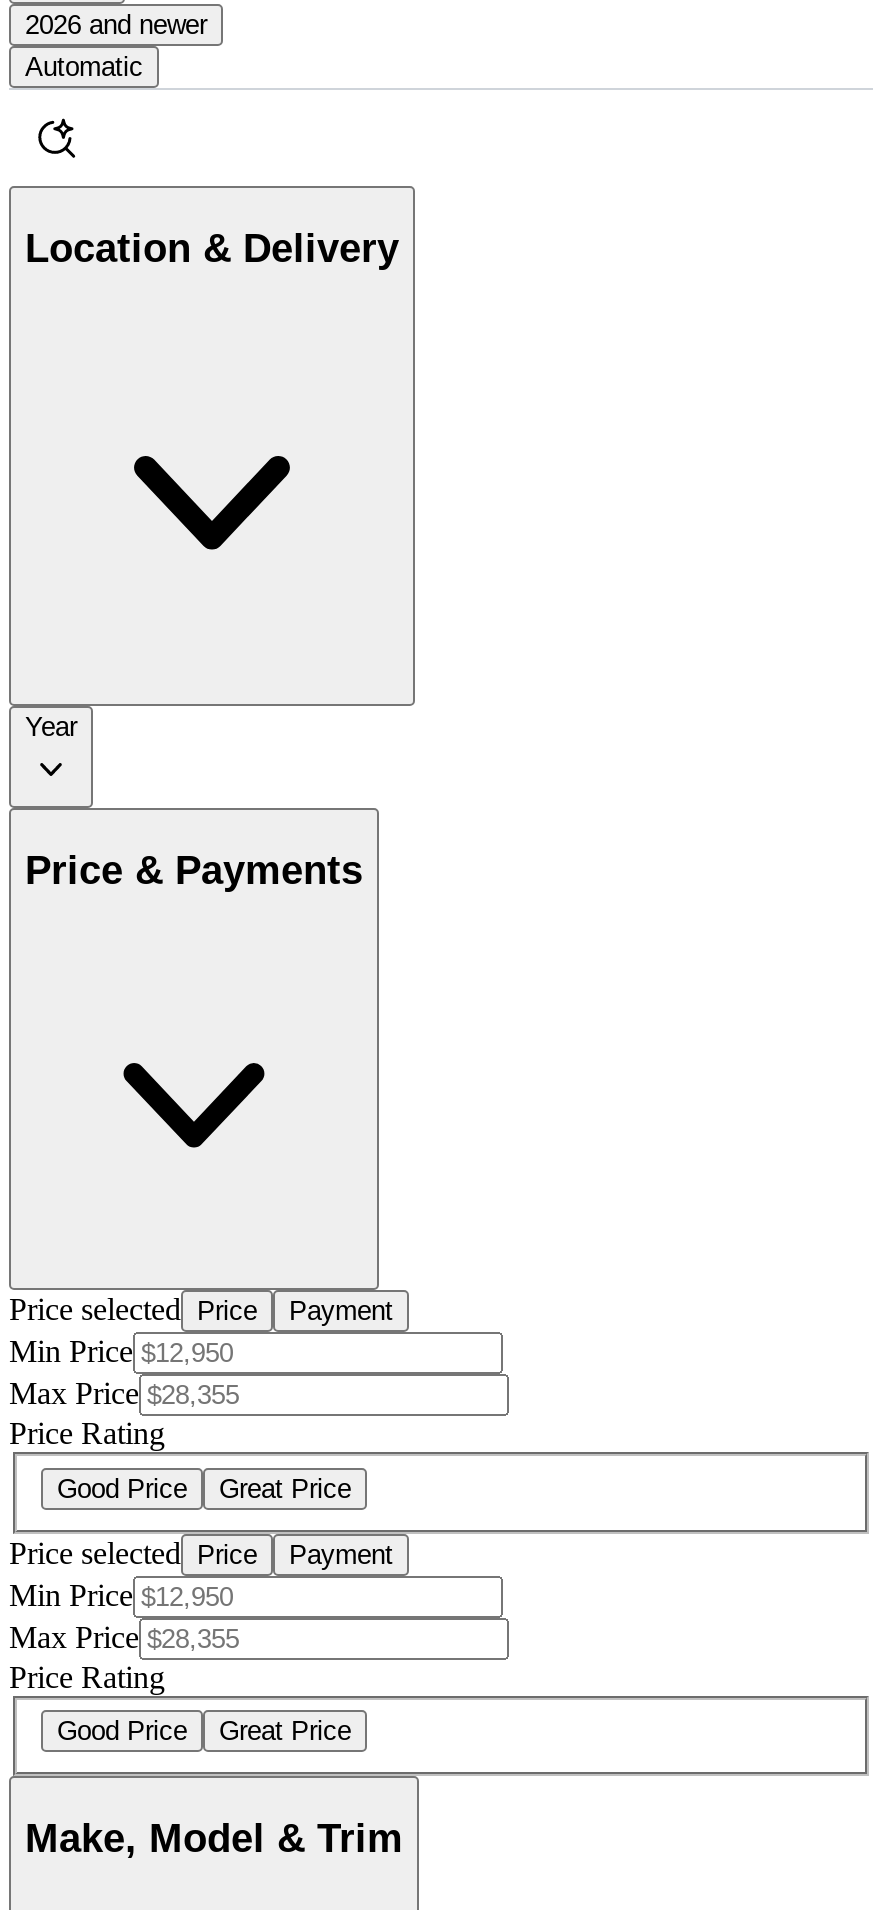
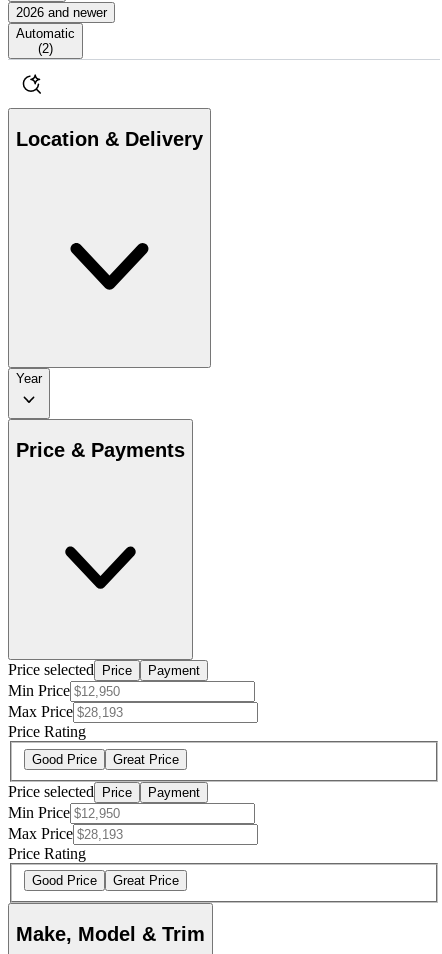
none -> [38,41,53,56] (2)

